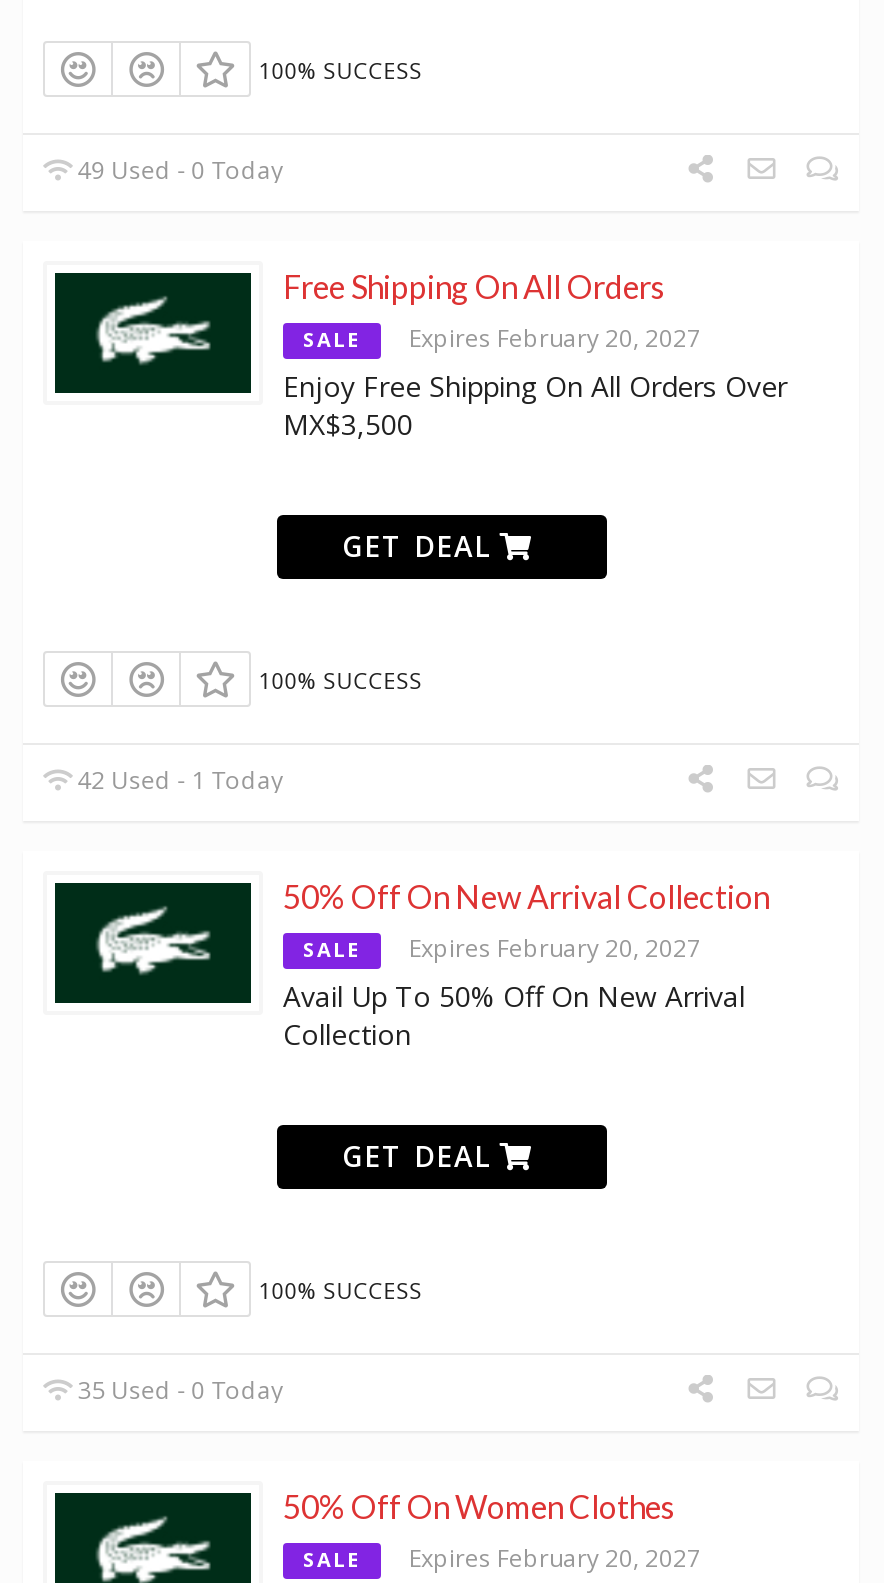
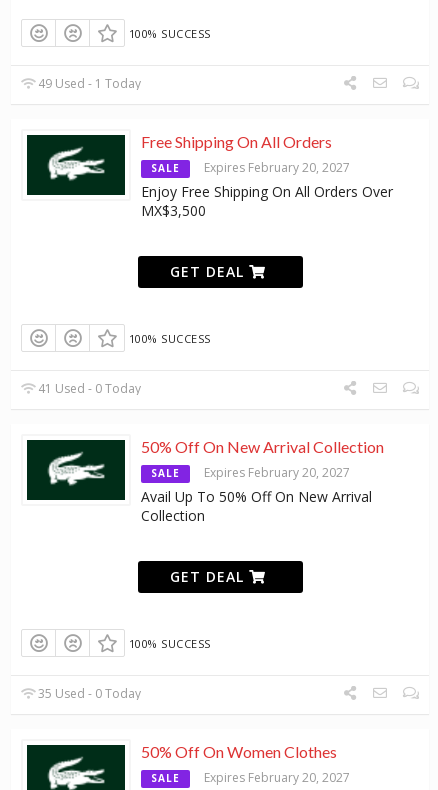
[71,154,283,188] 49 Used - 0 Today -> [35,75,141,92] 49 Used - 1 Today
[71,764,283,798] 42 Used - 1 Today -> [35,380,141,397] 41 Used - 0 Today

